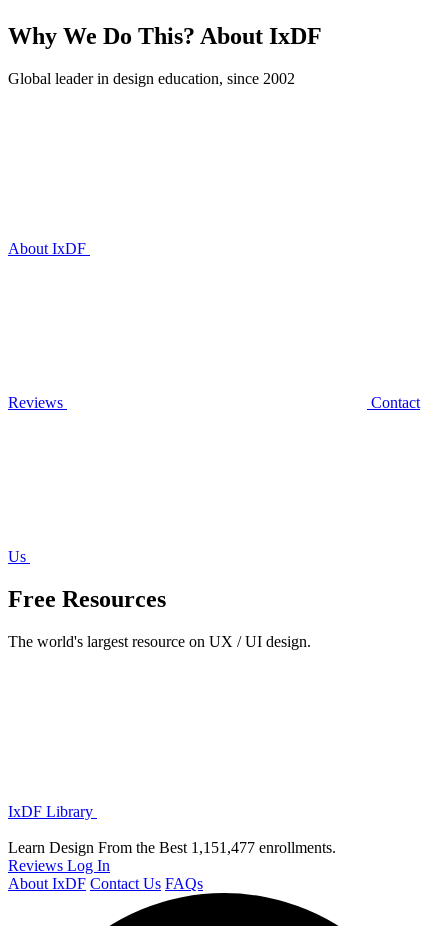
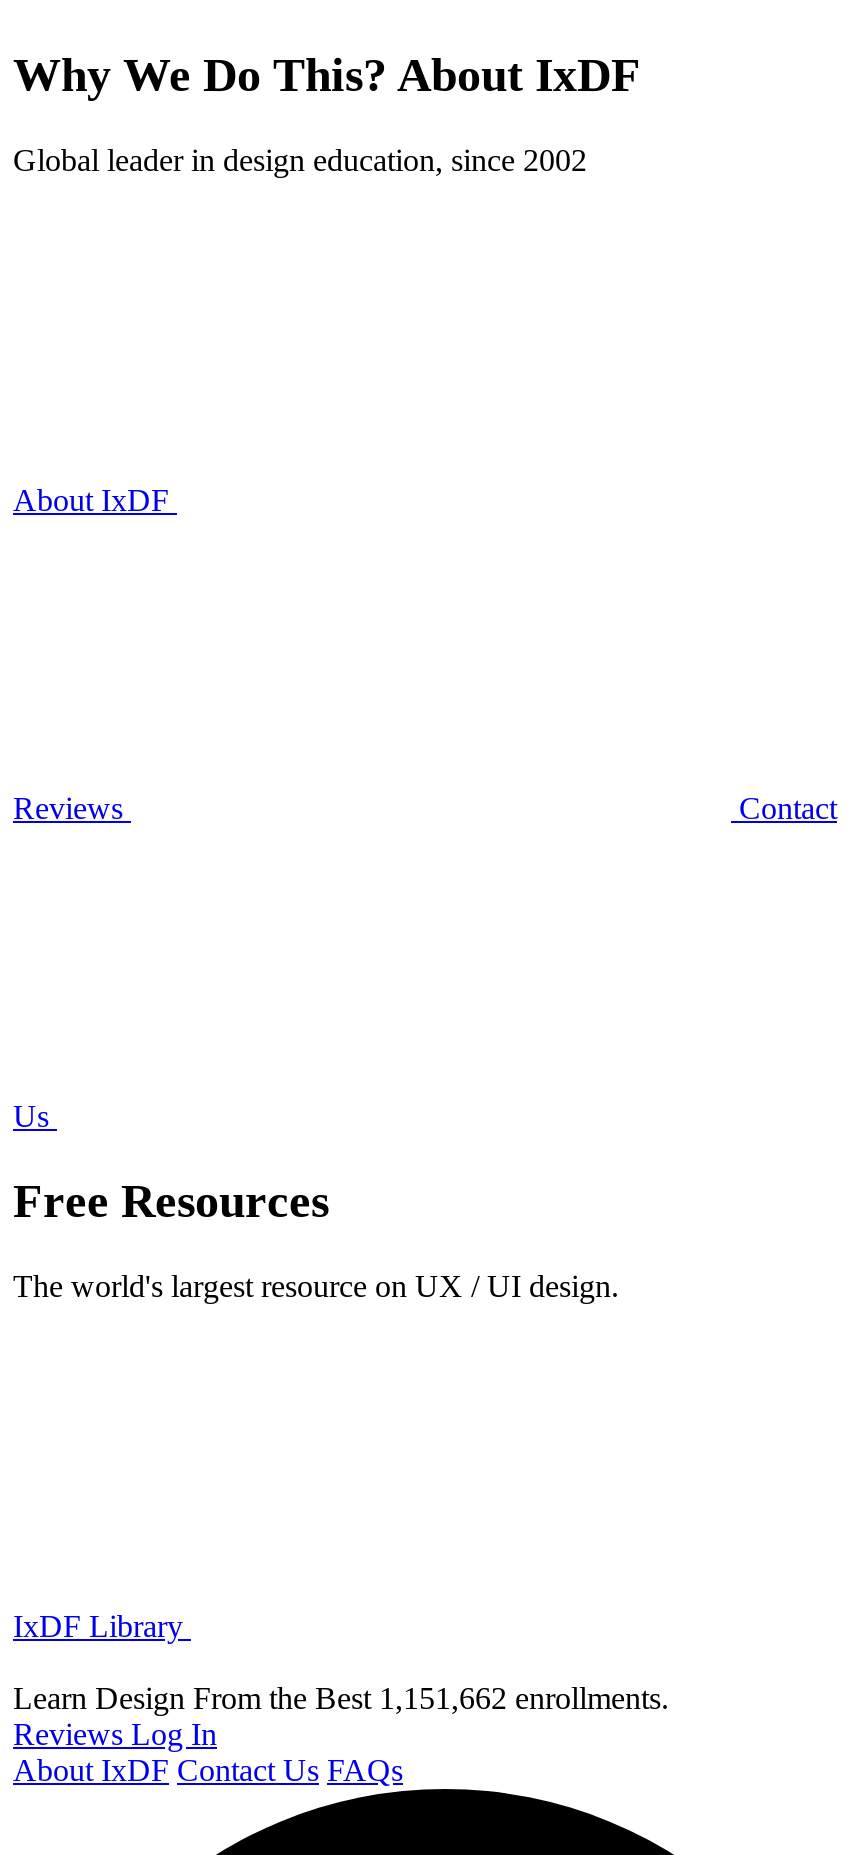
[8,839,336,856] Learn Design From the Best 1,151,477 enrollments. -> [13,1680,669,1714] Learn Design From the Best 1,151,662 enrollments.

